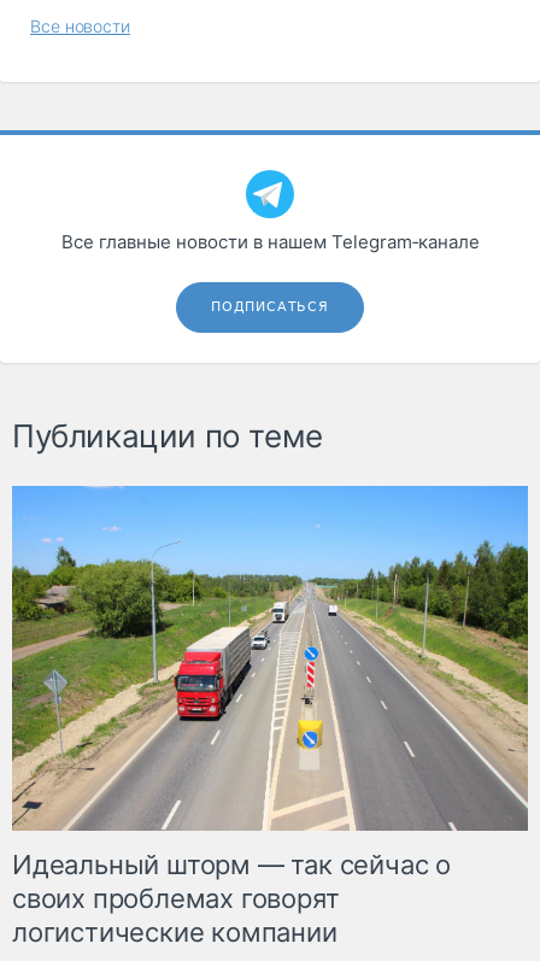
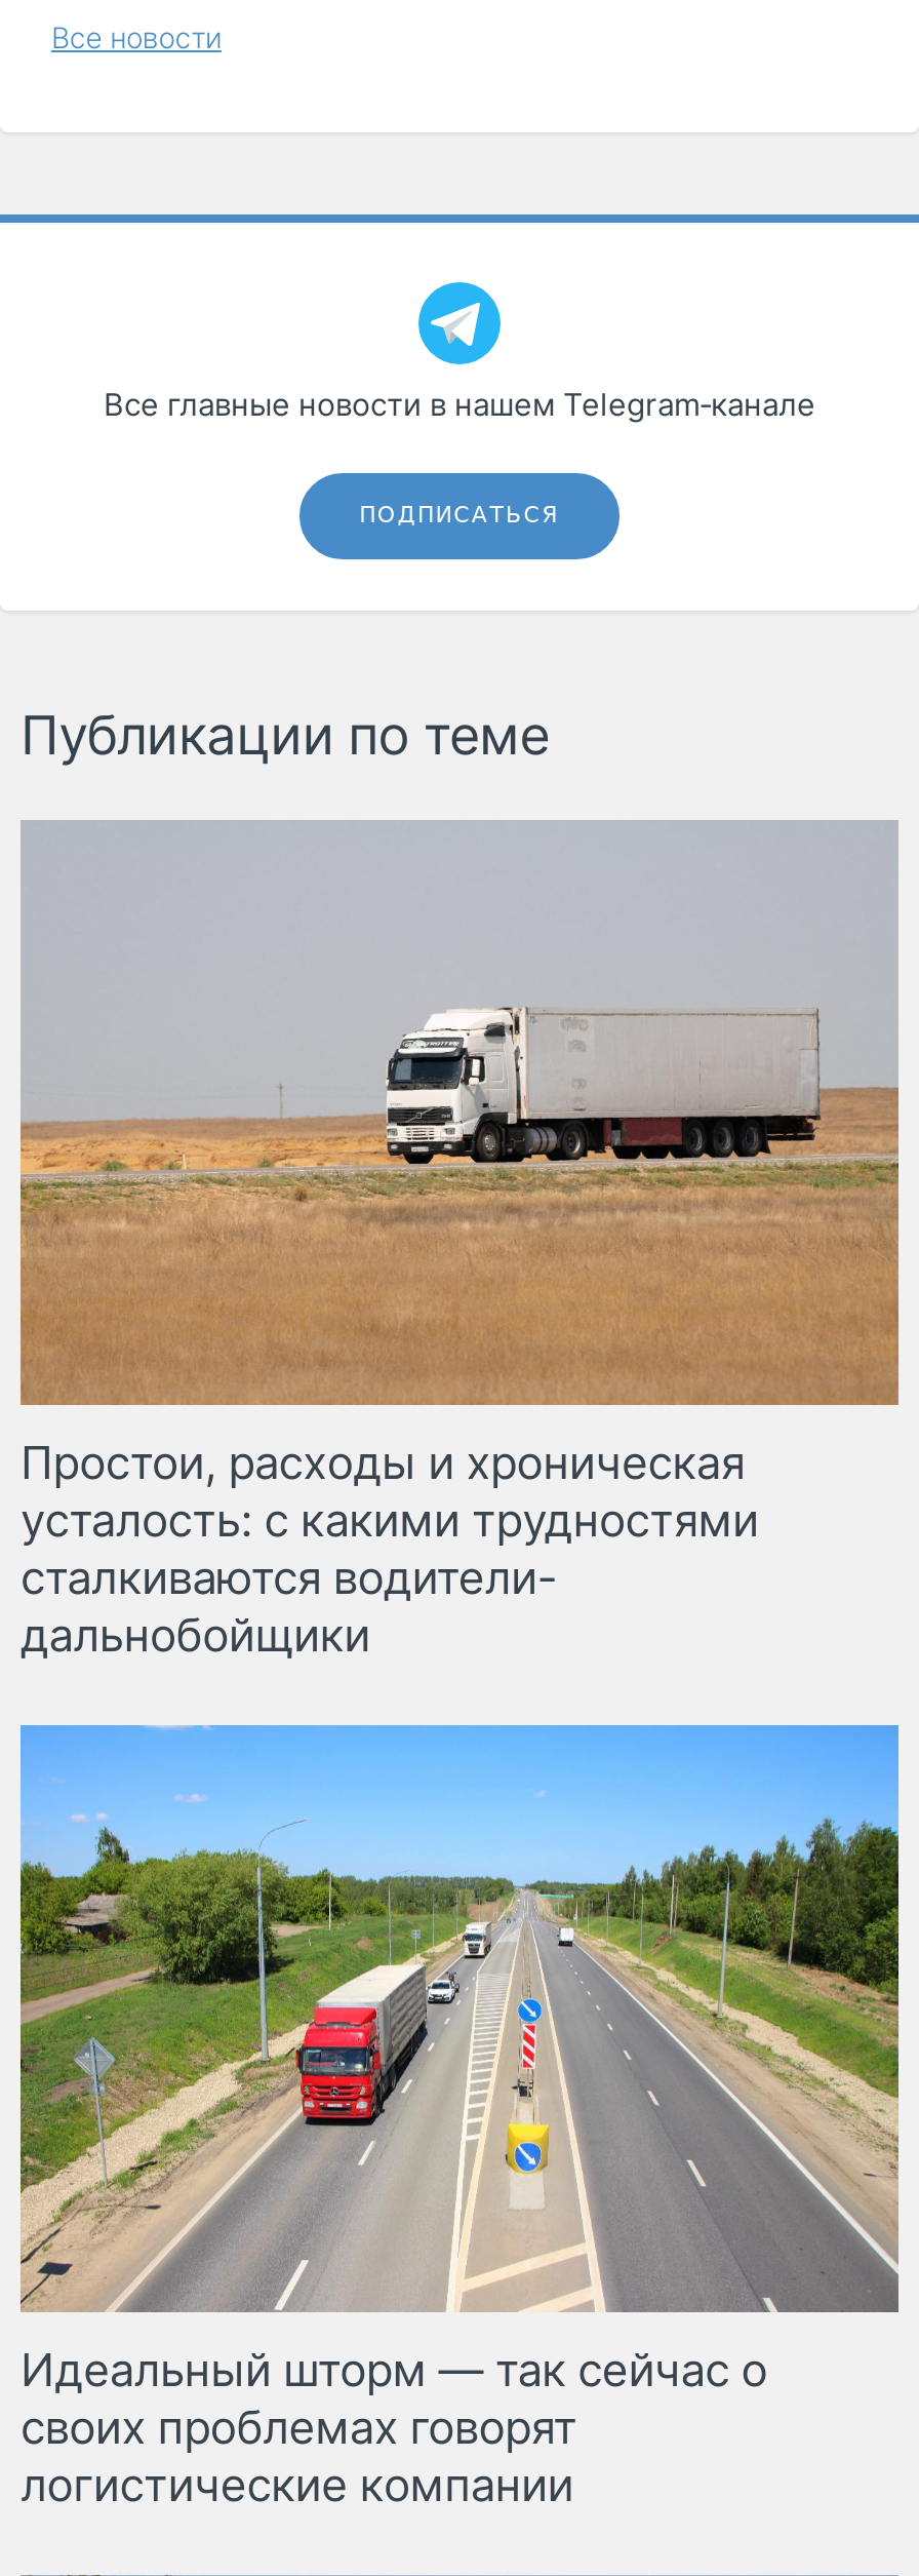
none -> [18,820,898,1662] [image] | Простои, расходы и хроническая | усталость: с какими трудностями | сталкиваются водители- | дальнобойщики

